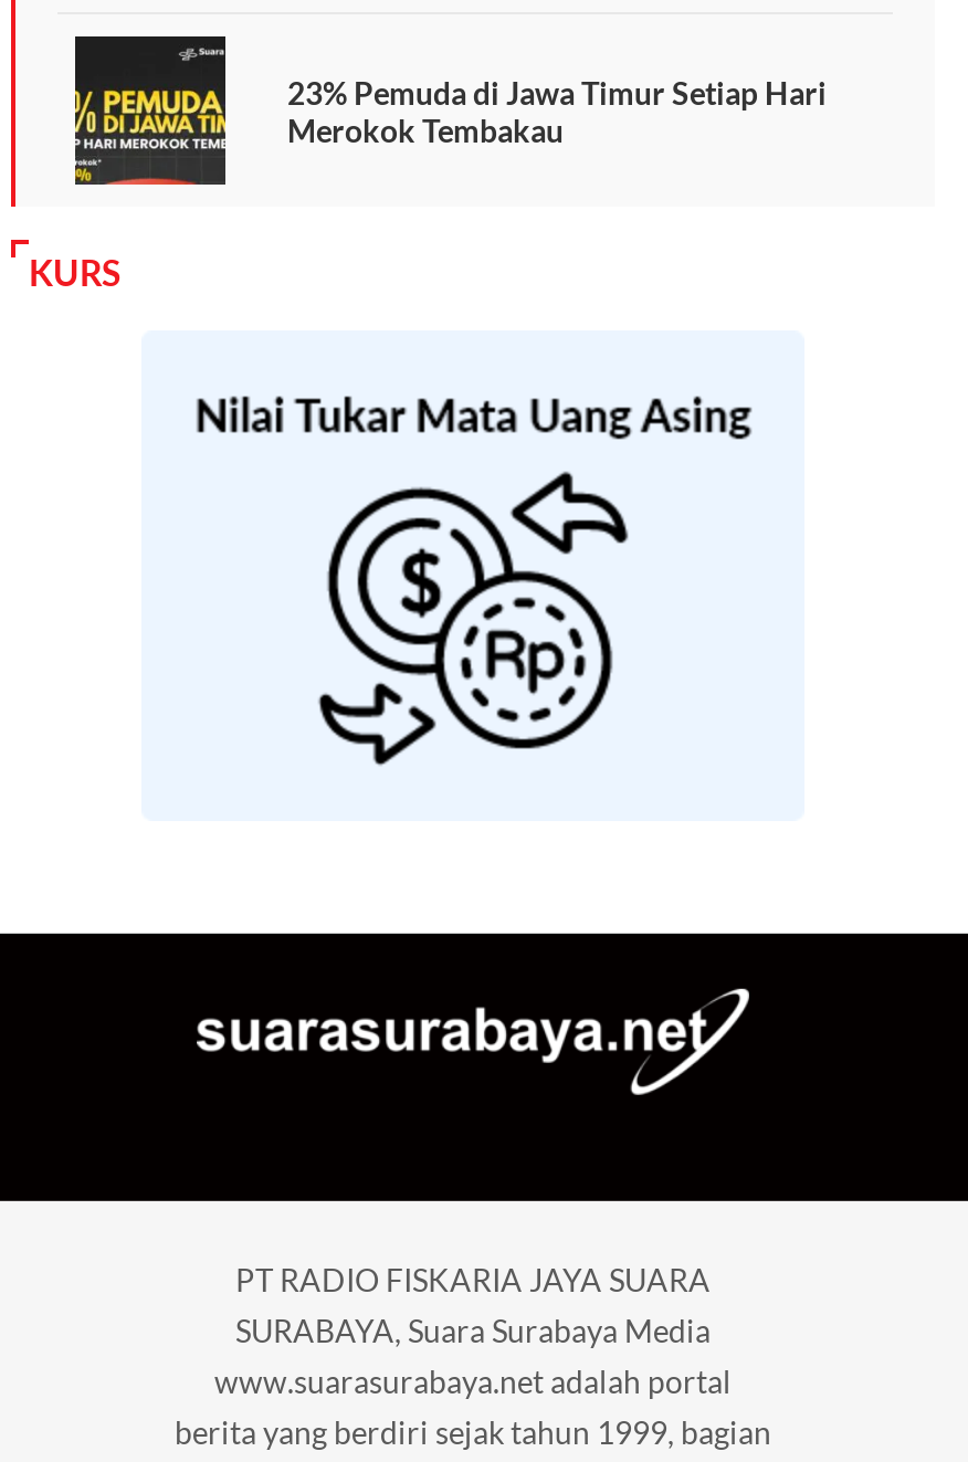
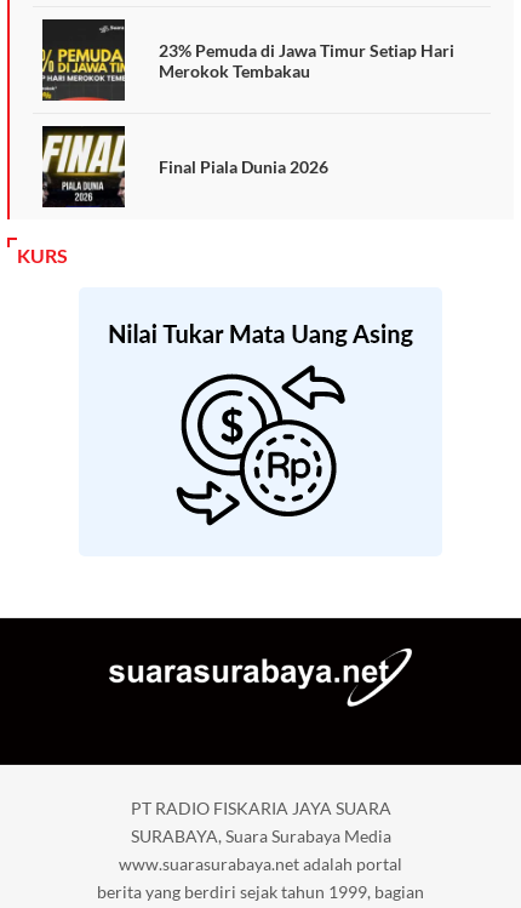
none -> [41,132,328,209] [image] | Final Piala Dunia 2026

